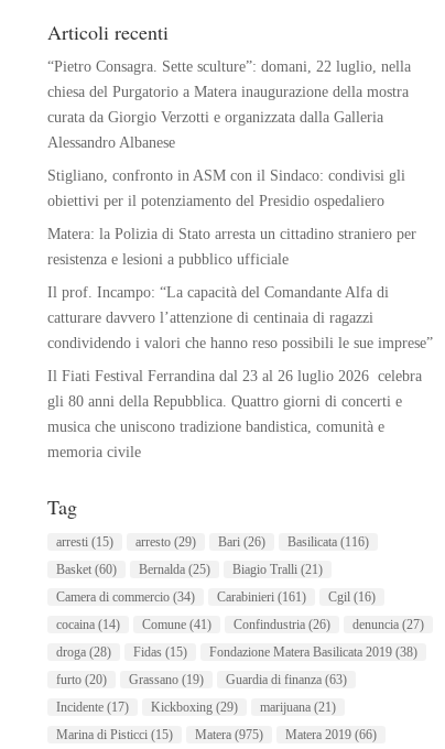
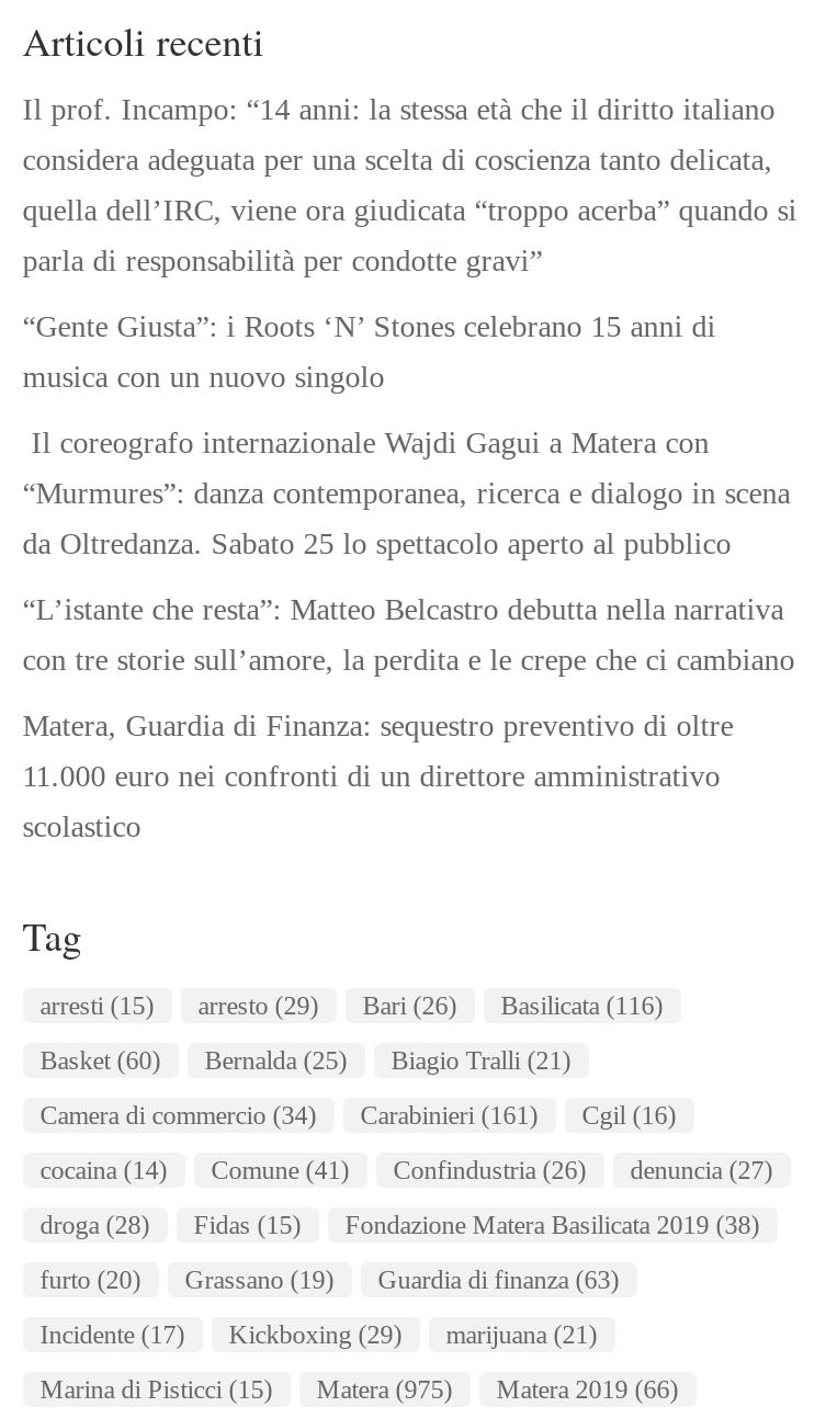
[47,59,433,461] “Pietro Consagra. Sette sculture”: domani, 22 luglio, nella | chiesa del Purgatorio a Matera inaugurazione della mostra | curata da Giorgio Verzotti e organizzata dalla Galleria | Alessandro Albanese | Stigliano, confronto in ASM con il Sindaco: condivisi gli | obiettivi per il potenziamento del Presidio ospedaliero | Matera: la Polizia di Stato arresta un cittadino straniero per | resistenza e lesioni a pubblico ufficiale | Il prof. Incampo: “La capacità del Comandante Alfa di | catturare davvero l’attenzione di centinaia di ragazzi | condividendo i valori che hanno reso possibili le sue imprese” | Il Fiati Festival Ferrandina dal 23 al 26 luglio 2026 celebra | gli 80 anni della Repubblica. Quattro giorni di concerti e | musica che uniscono tradizione bandistica, comunità e | memoria civile -> [23,94,797,844] Il prof. Incampo: “14 anni: la stessa età che il diritto italiano | considera adeguata per una scelta di coscienza tanto delicata, | quella dell’IRC, viene ora giudicata “troppo acerba” quando si | parla di responsabilità per condotte gravi” | “Gente Giusta”: i Roots ‘N’ Stones celebrano 15 anni di | musica con un nuovo singolo | Il coreografo internazionale Wajdi Gagui a Matera con | “Murmures”: danza contemporanea, ricerca e dialogo in scena | da Oltredanza. Sabato 25 lo spettacolo aperto al pubblico | “L’istante che resta”: Matteo Belcastro debutta nella narrativa | con tre storie sull’amore, la perdita e le crepe che ci cambiano | Matera, Guardia di Finanza: sequestro preventivo di oltre | 11.000 euro nei confronti di un direttore amministrativo | scolastico

